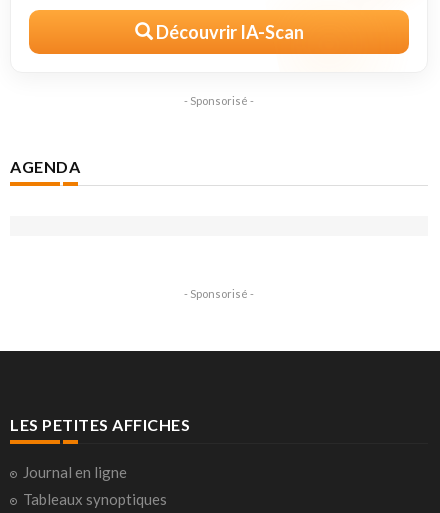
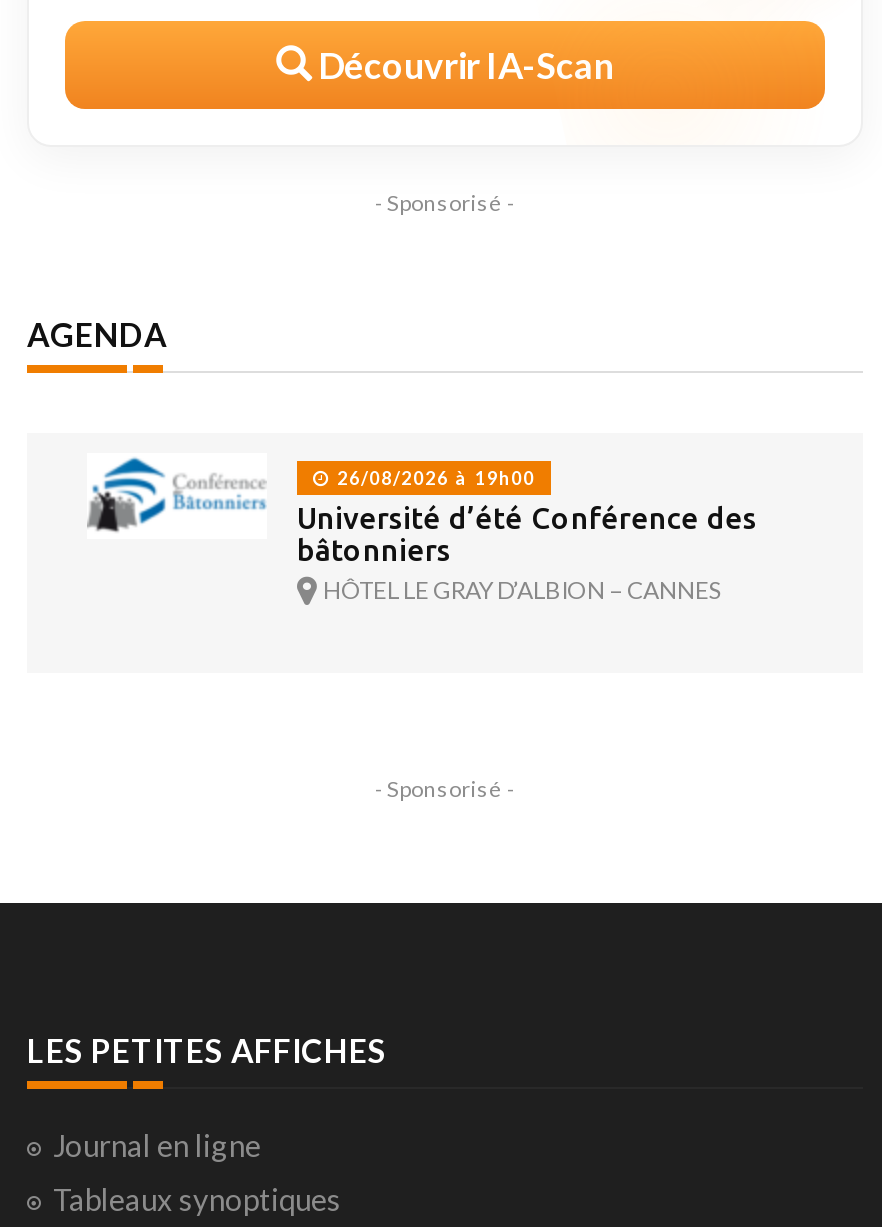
none -> [87,457,757,606] [image] | 26/08/2026 à 19h00 | Université d’été Conférence des | bâtonniers | HÔTEL LE GRAY D’ALBION – CANNES

